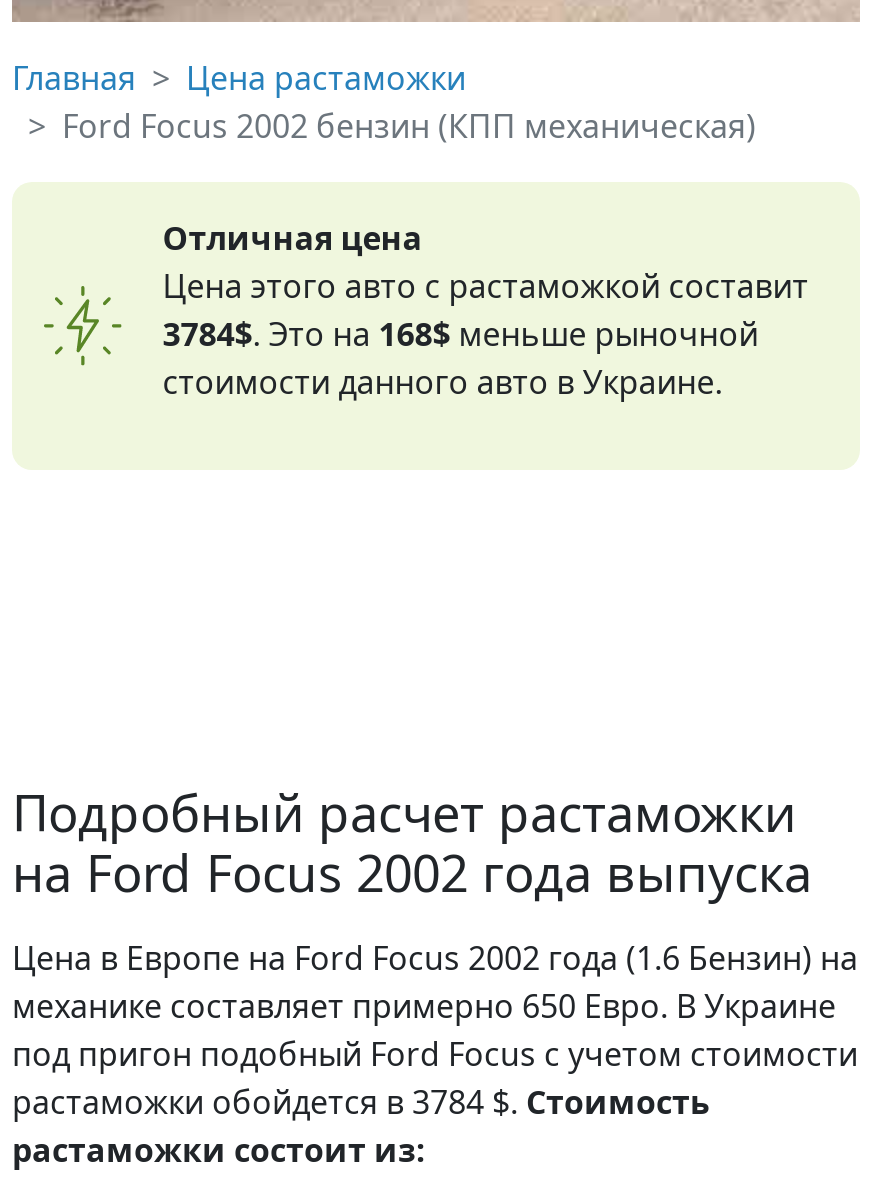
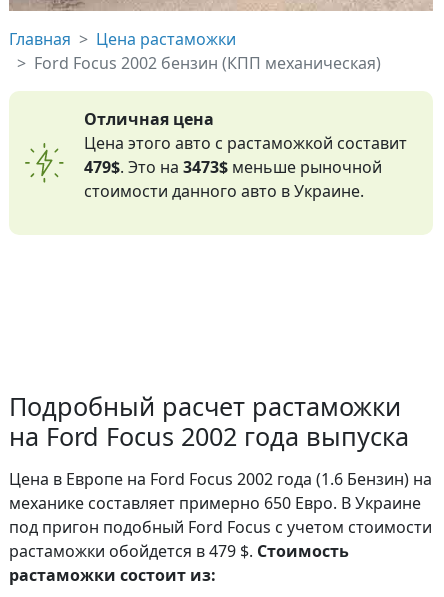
[162,312,758,356] 3784$. Это на 168$меньше рыночной -> [84,156,382,178] 479$. Это на 3473$меньше рыночной
[12,1080,710,1124] растаможки обойдется в 3784 $. Стоимость -> [9,540,349,562] растаможки обойдется в 479 $. Стоимость

